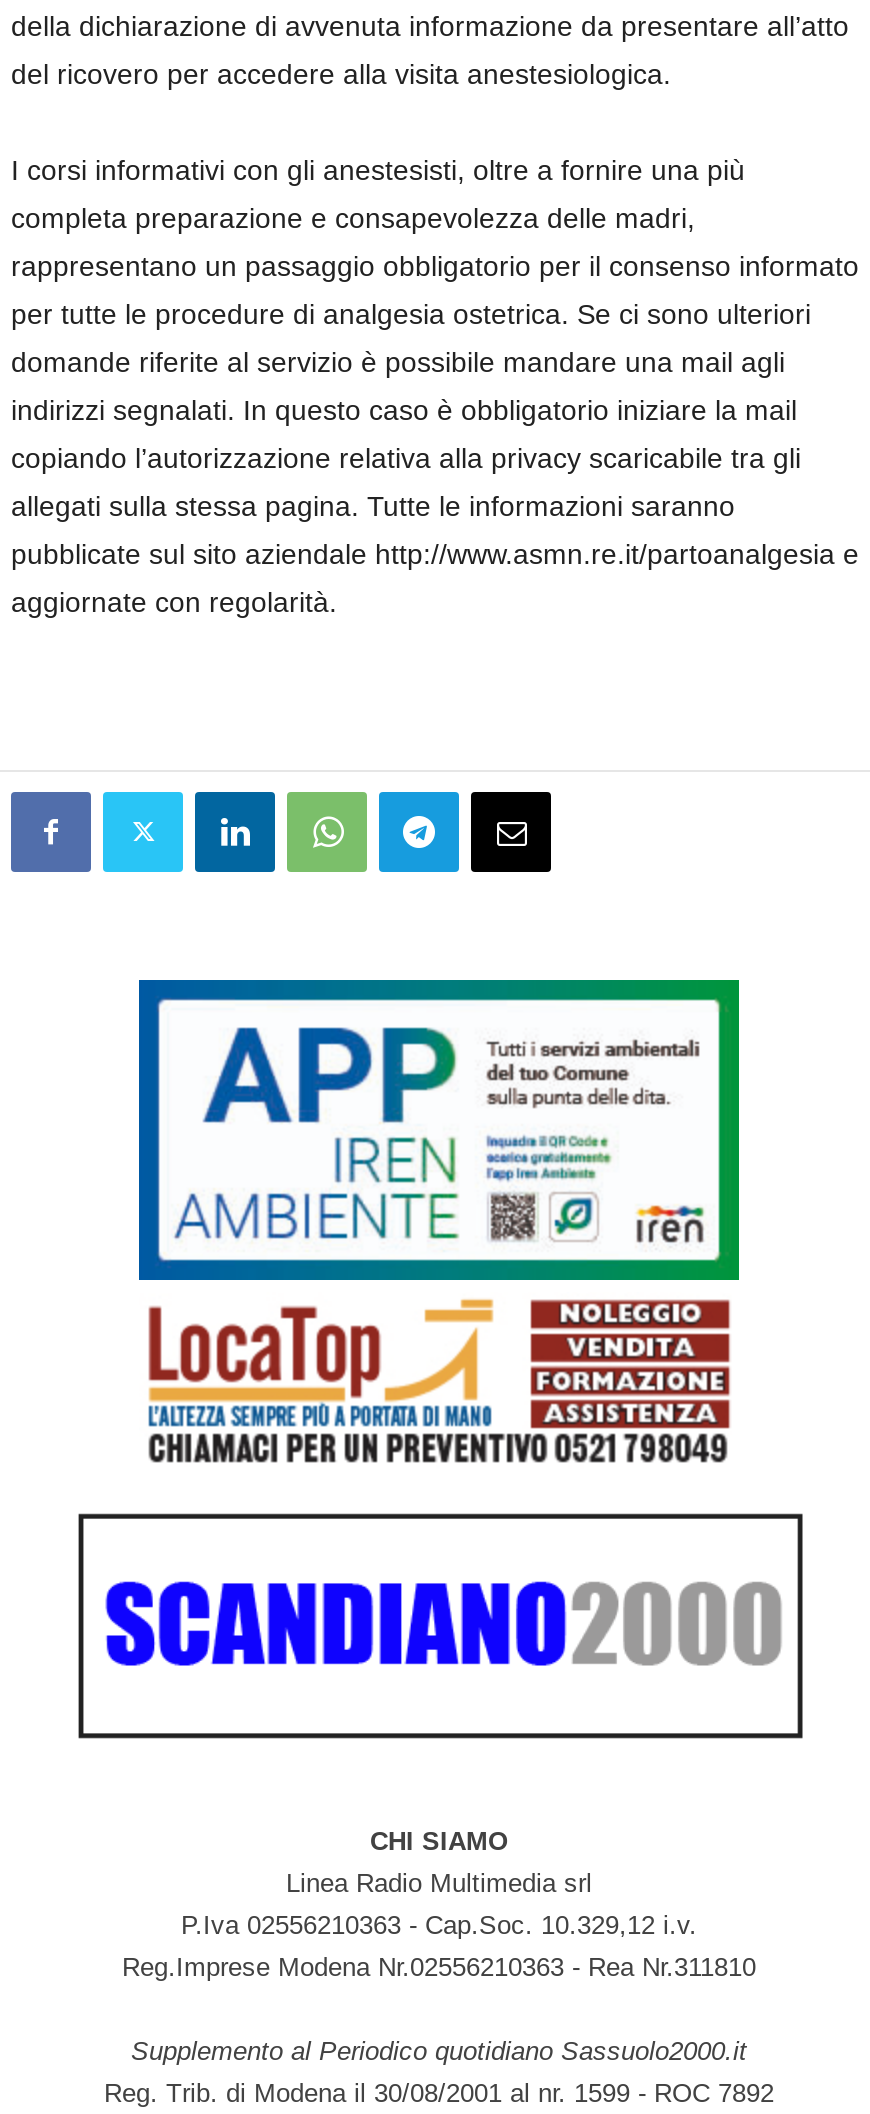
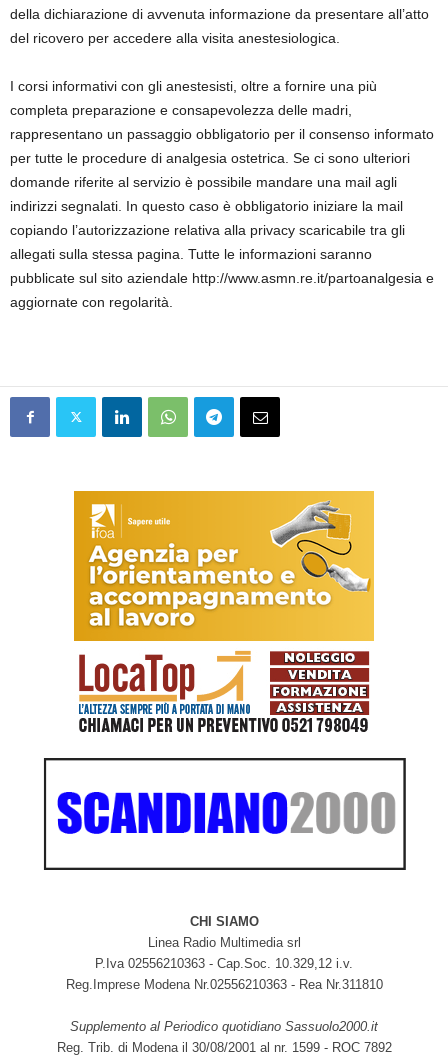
[137,978,741,1282] [image] -> [73,490,375,642] [image]

